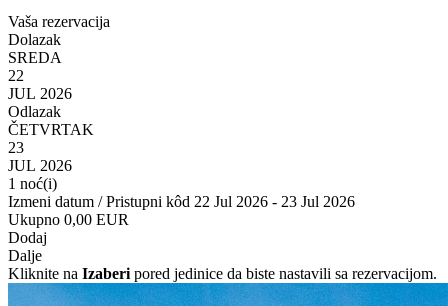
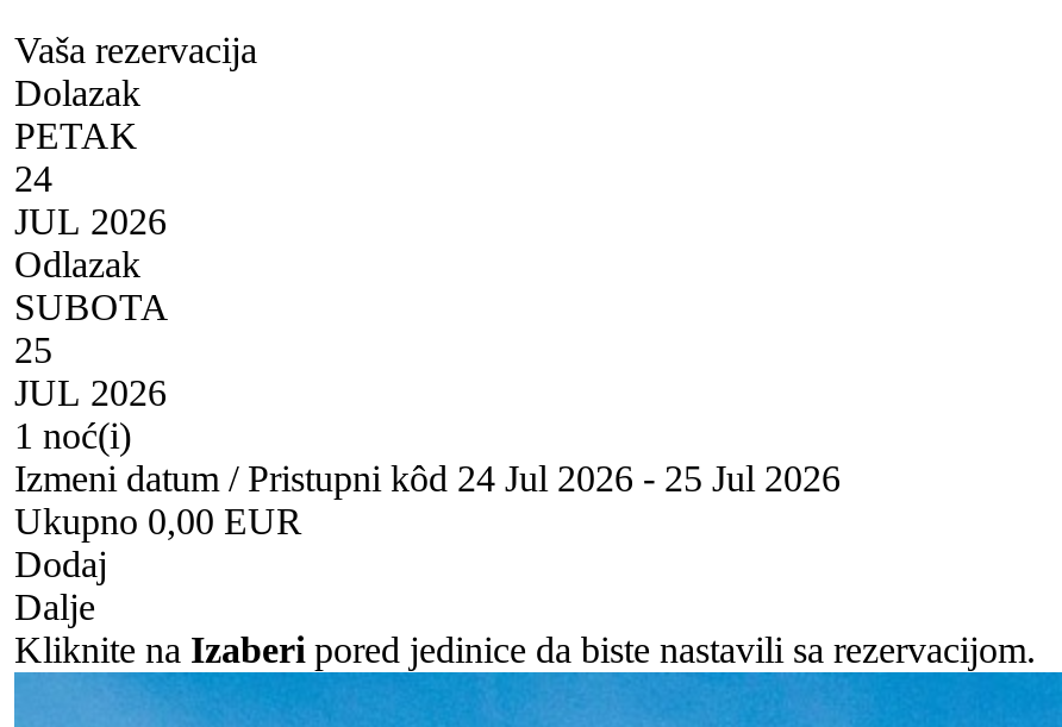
[8,49,62,84] SREDA | 22 -> [14,115,138,199] PETAK | 24
[8,121,94,156] ČETVRTAK | 23 -> [14,287,169,370] SUBOTA | 25
[8,193,355,210] Izmeni datum / Pristupni kôd 22 Jul 2026 - 23 Jul 2026 -> [14,458,841,499] Izmeni datum / Pristupni kôd 24 Jul 2026 - 25 Jul 2026

